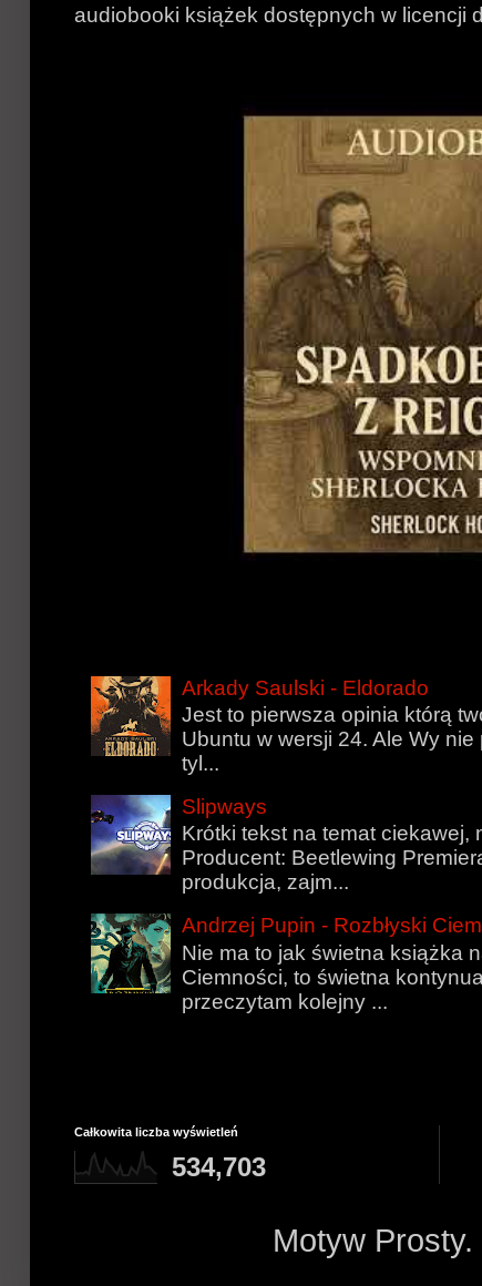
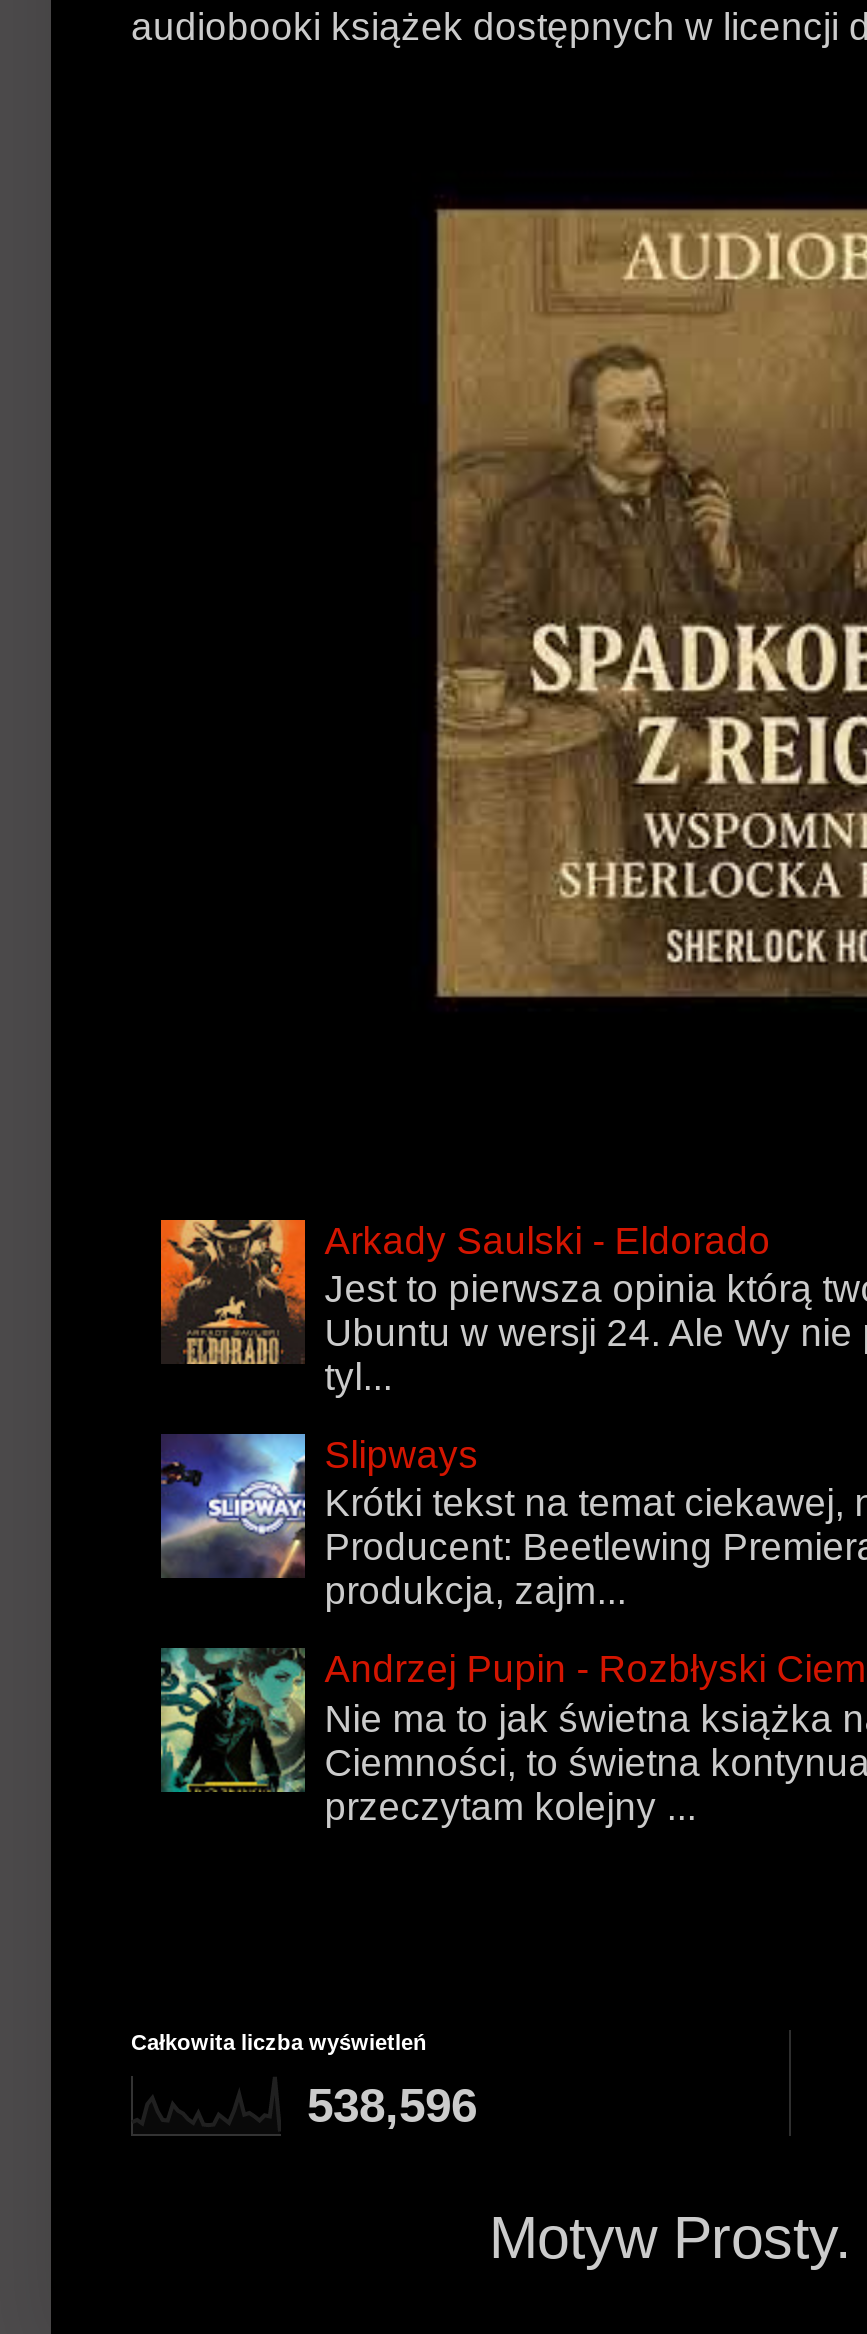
[172,1152,266,1182] 534,703 -> [307,2079,477,2133] 538,596

